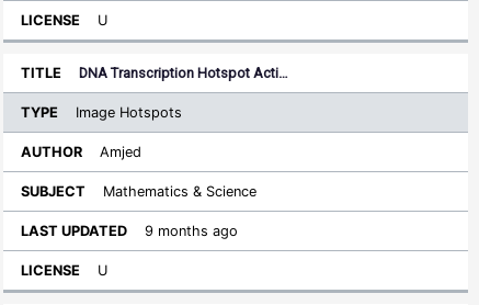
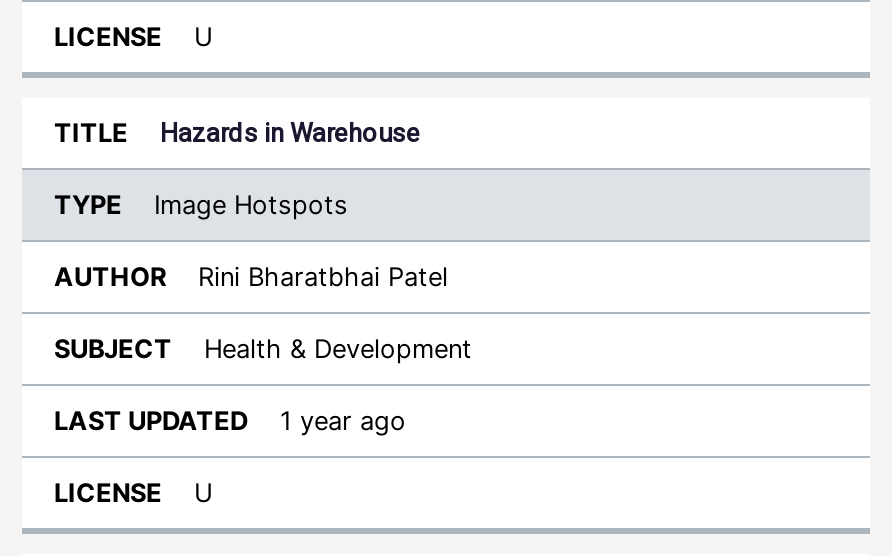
[79,65,288,81] DNA Transcription Hotspot Acti… -> [160,118,420,148] Hazards in Warehouse
[100,144,141,160] Amjed -> [198,262,448,292] Rini Bharatbhai Patel
[103,183,256,200] Mathematics & Science -> [204,334,472,364] Health & Development
[145,223,238,239] 9 months ago -> [280,406,406,436] 1 year ago

